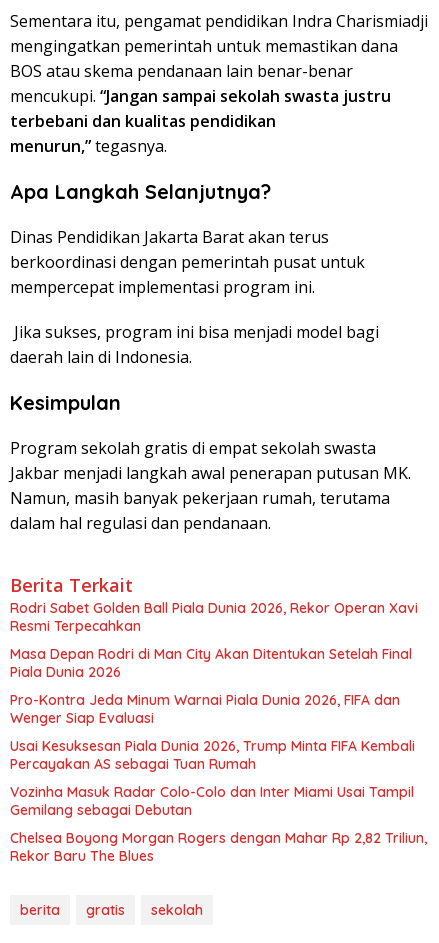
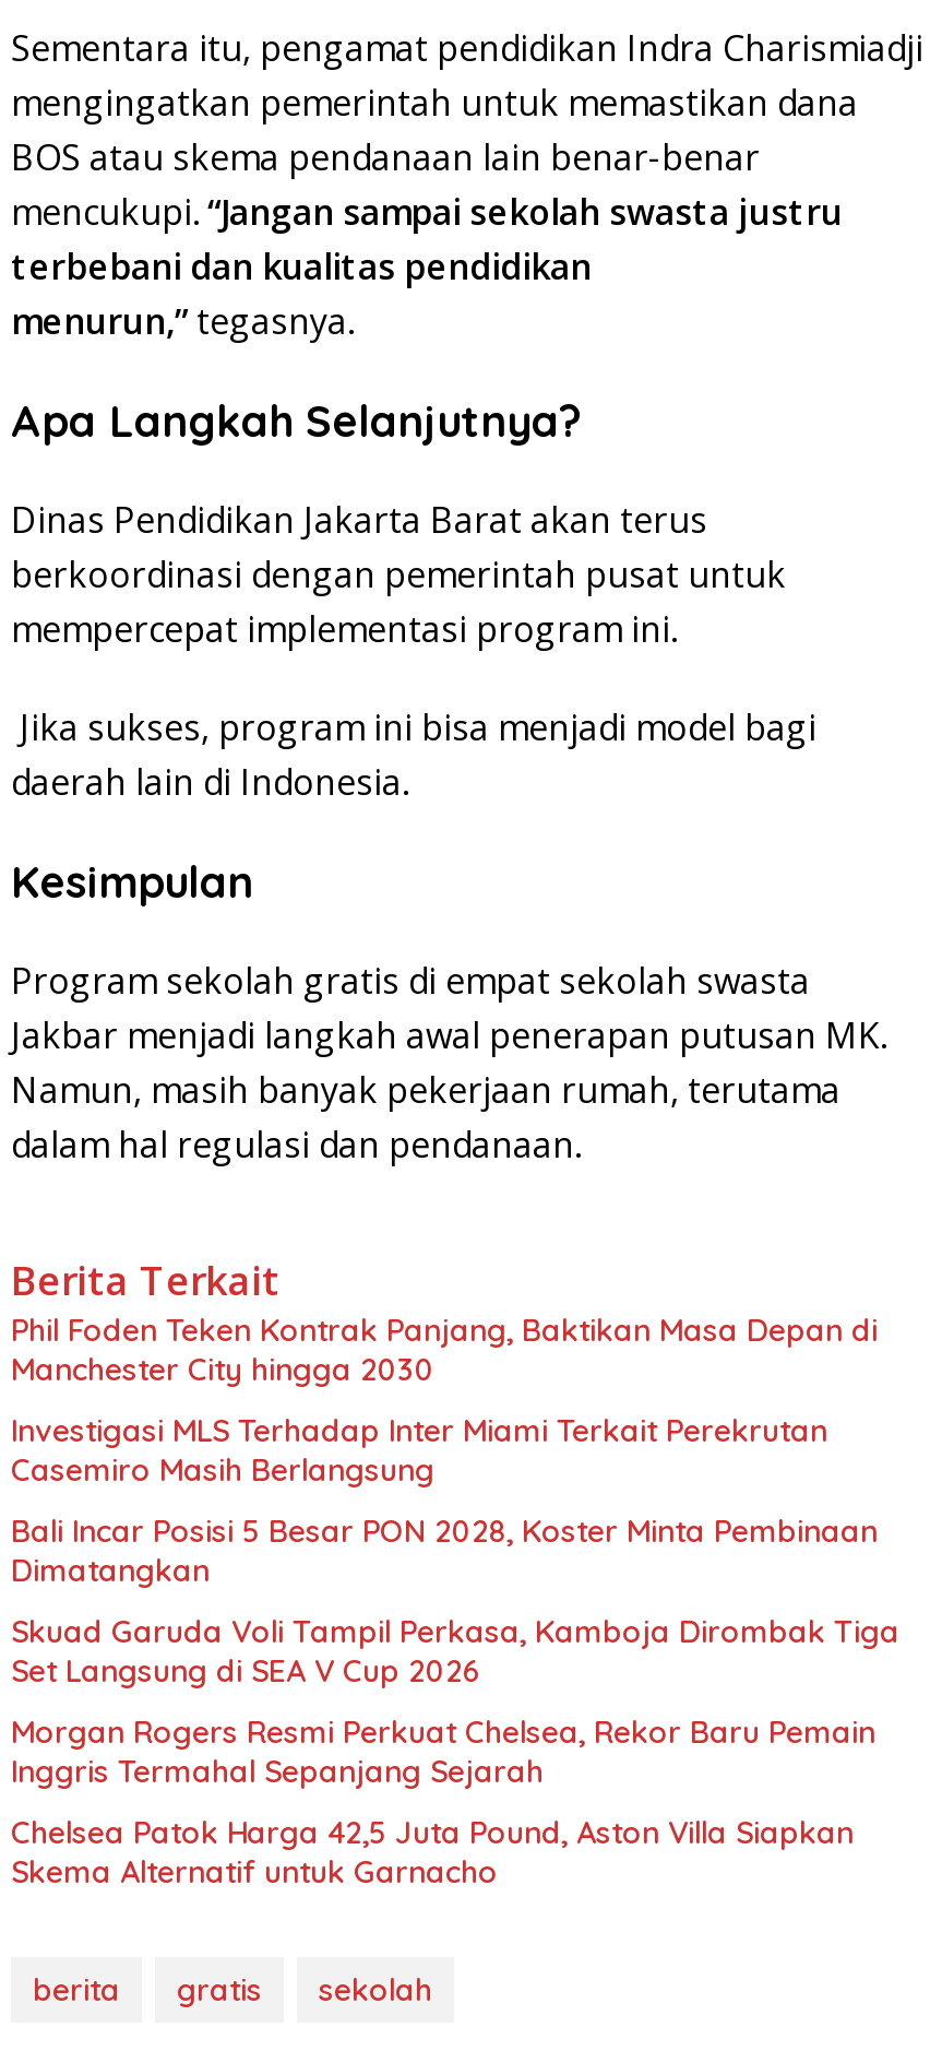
[10,599,418,635] Rodri Sabet Golden Ball Piala Dunia 2026, Rekor Operan Xavi | Resmi Terpecahkan -> [11,1310,878,1389] Phil Foden Teken Kontrak Panjang, Baktikan Masa Depan di | Manchester City hingga 2030
[10,645,412,681] Masa Depan Rodri di Man City Akan Ditentukan Setelah Final | Piala Dunia 2026 -> [11,1410,827,1489] Investigasi MLS Terhadap Inter Miami Terkait Perekrutan | Casemiro Masih Berlangsung
[10,691,400,727] Pro-Kontra Jeda Minum Warnai Piala Dunia 2026, FIFA dan | Wenger Siap Evaluasi -> [11,1511,878,1589] Bali Incar Posisi 5 Besar PON 2028, Koster Minta Pembinaan | Dimatangkan
[10,737,415,773] Usai Kesuksesan Piala Dunia 2026, Trump Minta FIFA Kembali | Percayakan AS sebagai Tuan Rumah -> [11,1611,899,1690] Skuad Garuda Voli Tampil Perkasa, Kamboja Dirombak Tiga | Set Langsung di SEA V Cup 2026
[10,783,414,819] Vozinha Masuk Radar Colo-Colo dan Inter Miami Usai Tampil | Gemilang sebagai Debutan -> [11,1712,875,1790] Morgan Rogers Resmi Perkuat Chelsea, Rekor Baru Pemain | Inggris Termahal Sepanjang Sejarah
[10,829,427,865] Chelsea Boyong Morgan Rogers dengan Mahar Rp 2,82 Triliun, | Rekor Baru The Blues -> [11,1812,854,1891] Chelsea Patok Harga 42,5 Juta Pound, Aston Villa Siapkan | Skema Alternatif untuk Garnacho

